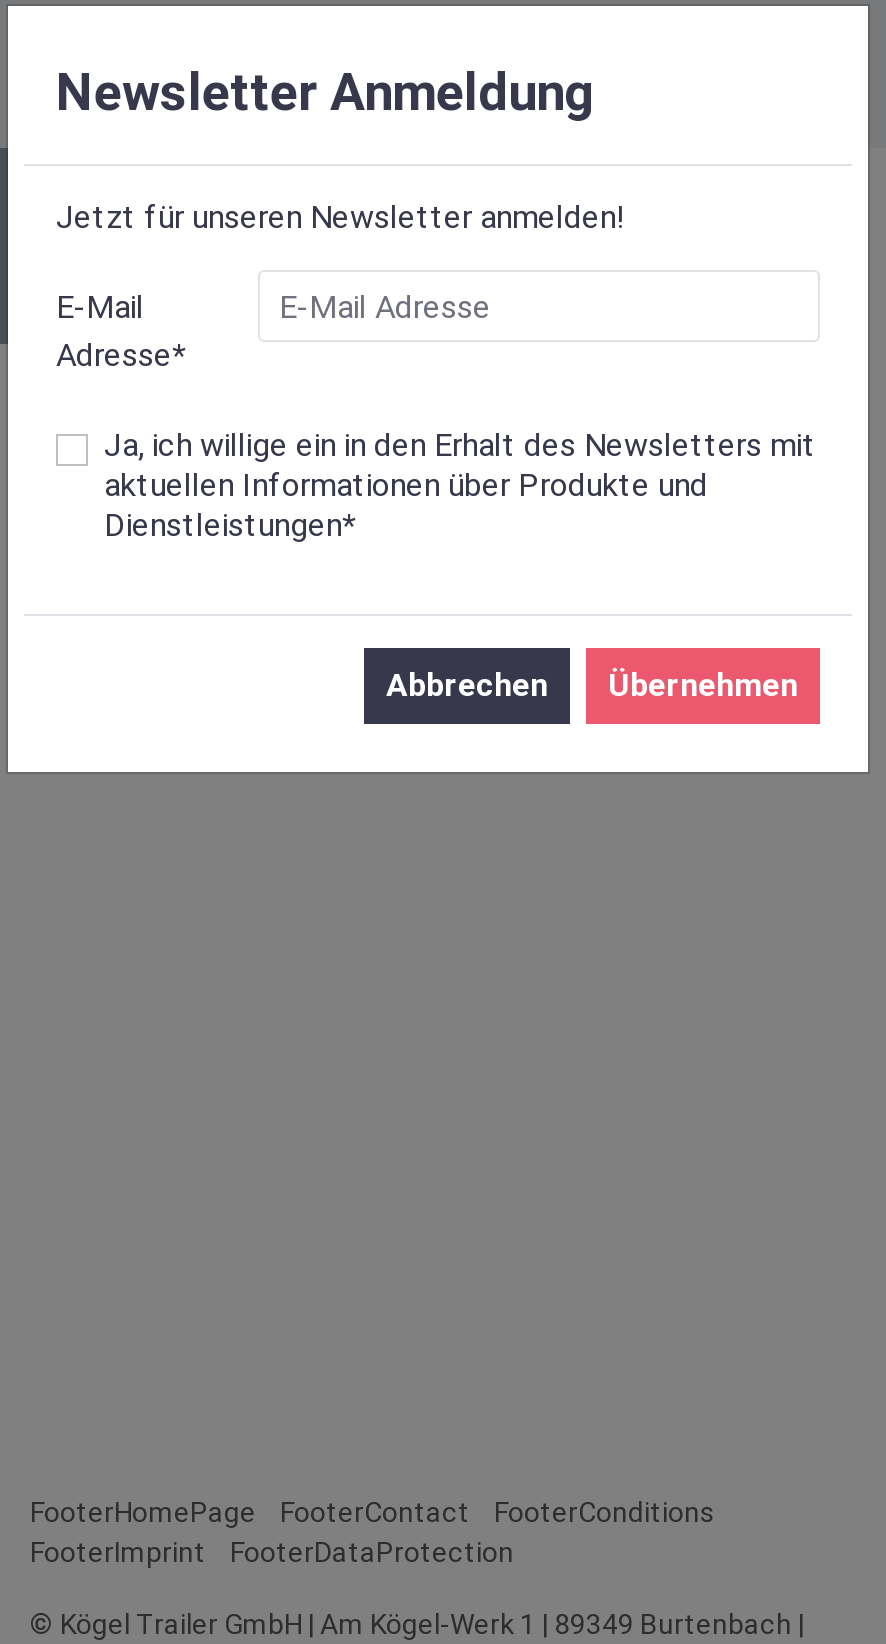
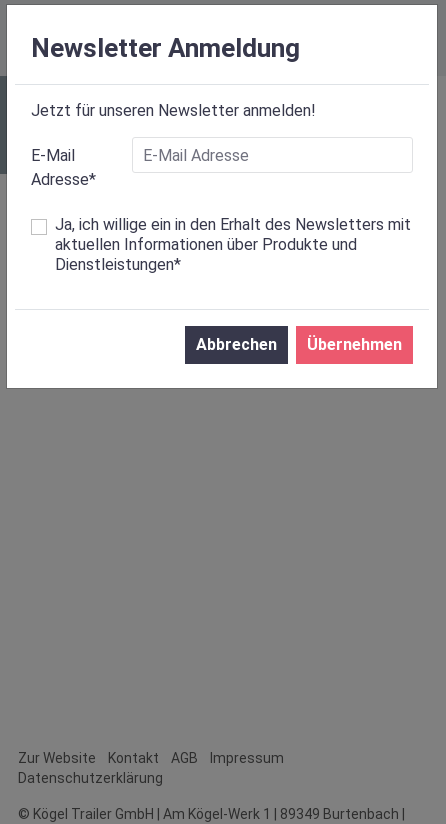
[30,1496,716,1568] FooterHomePage | FooterContact | FooterConditions | FooterImprint | FooterDataProtection -> [18,750,284,786] Zur Website | Kontakt | AGB | Impressum | Datenschutzerklärung

